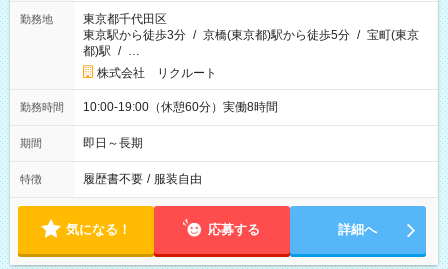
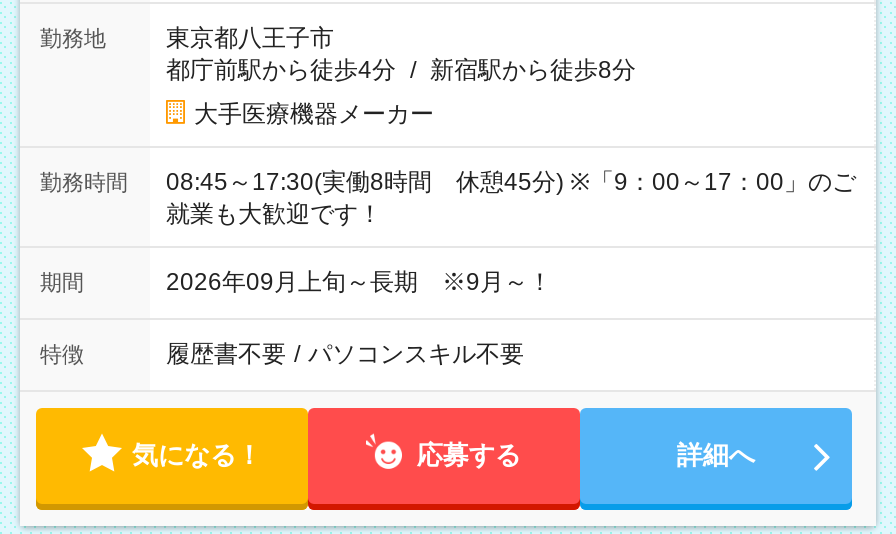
[83,12,419,58] 東京都千代田区 | 東京駅から徒歩3分 / 京橋(東京都)駅から徒歩5分 / 宝町(東京 | 都)駅 / … -> [166,24,636,84] 東京都八王子市 | 都庁前駅から徒歩4分 / 新宿駅から徒歩8分
[97,66,217,80] 株式会社 リクルート -> [194,100,434,128] 大手医療機器メーカー
[83,100,278,114] 10:00-19:00（休憩60分）実働8時間 -> [166,168,856,228] 08:45～17:30(実働8時間 休憩45分) ※「9：00～17：00」のご | 就業も大歓迎です！
[83,136,143,150] 即日～長期 -> [166,268,548,296] 2026年09月上旬～長期 ※9月～！
[83,172,202,186] 履歴書不要 / 服装自由 -> [166,340,524,368] 履歴書不要 / パソコンスキル不要

